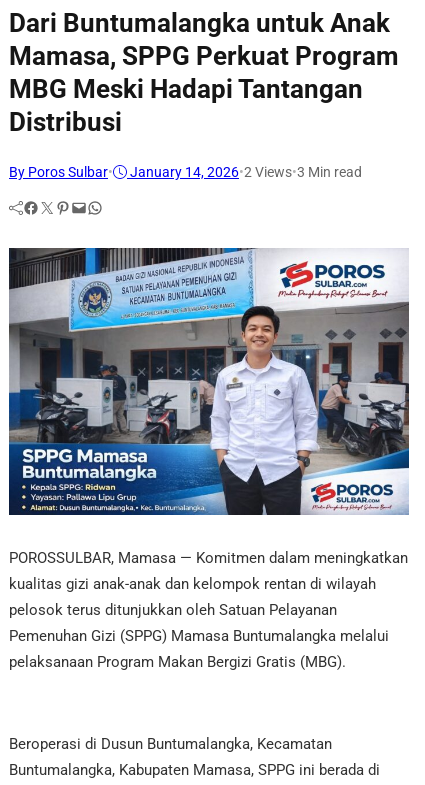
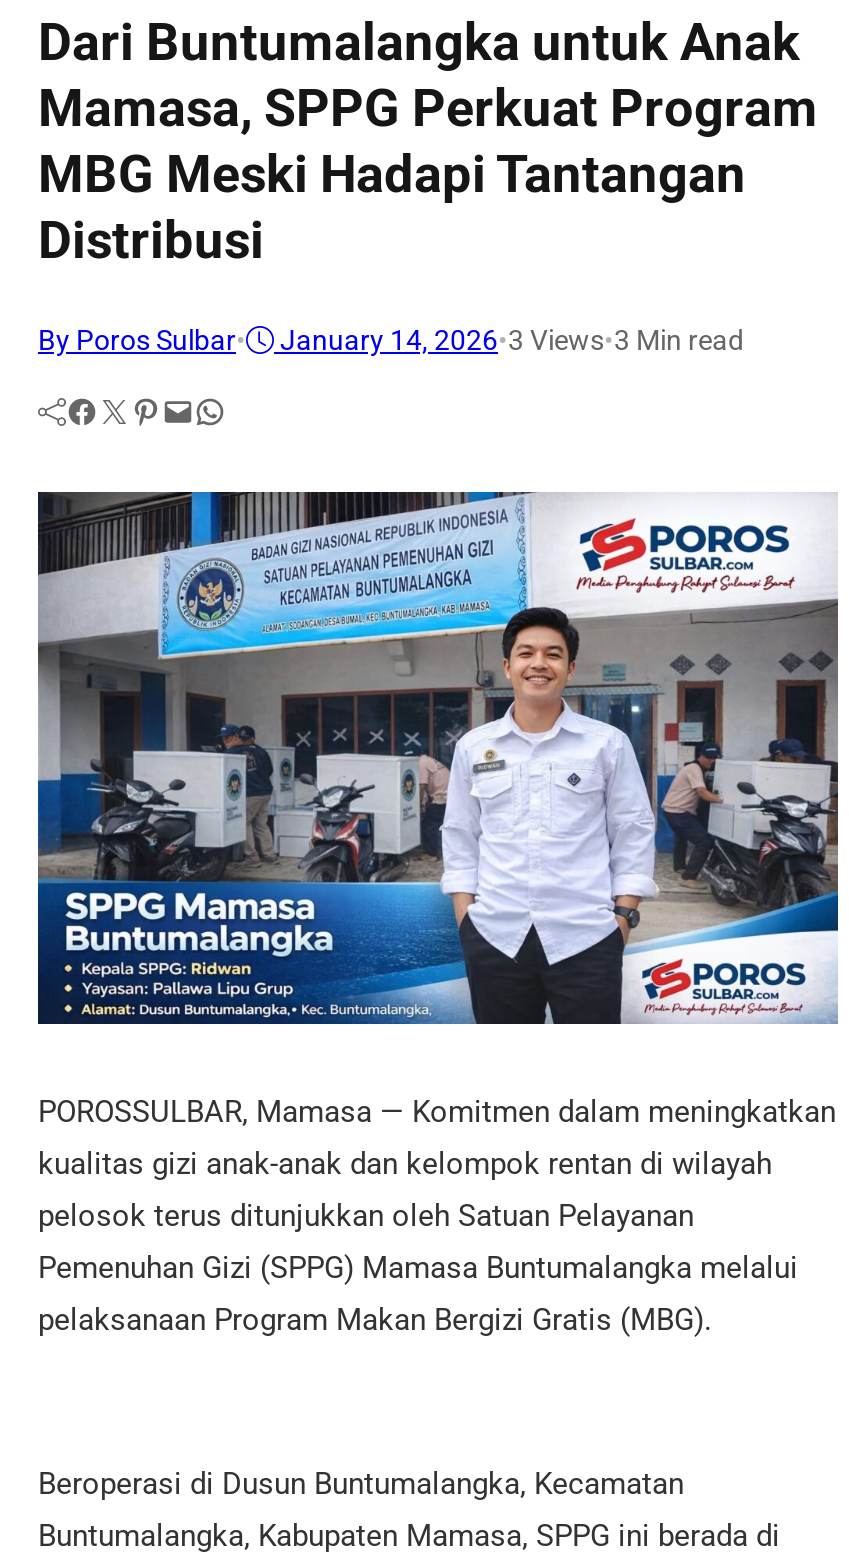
[130,164,362,180] January 14, 2026 • 2 Views • 3 Min read -> [280,325,744,357] January 14, 2026 • 3 Views • 3 Min read

